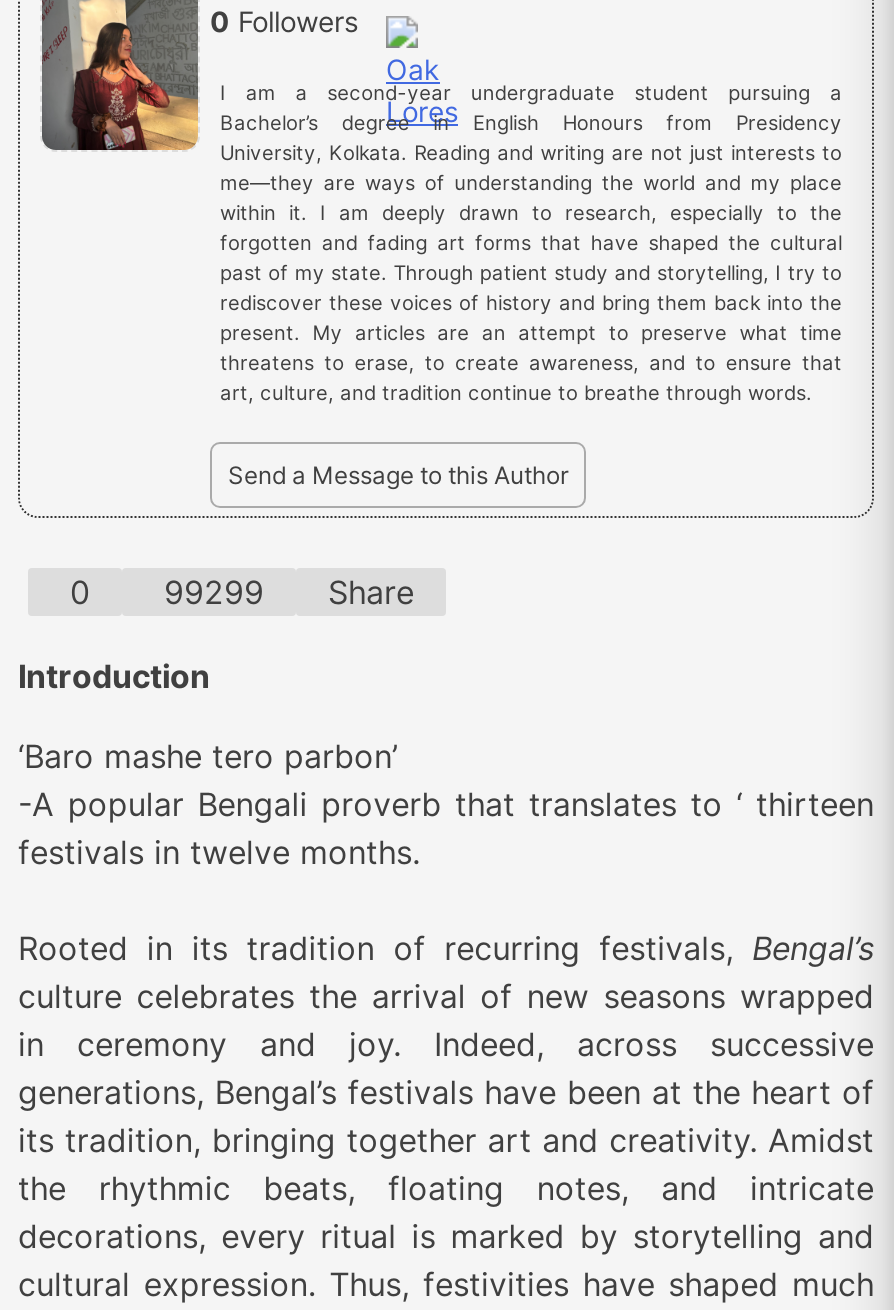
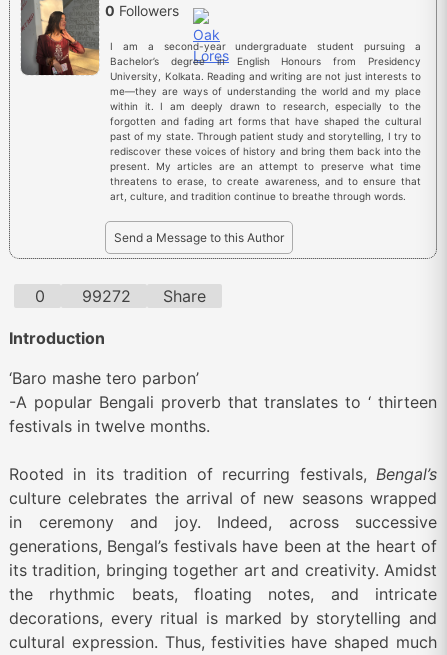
[60,572,414,612] 0 99299 Share -> [30,286,206,306] 0 99272 Share

